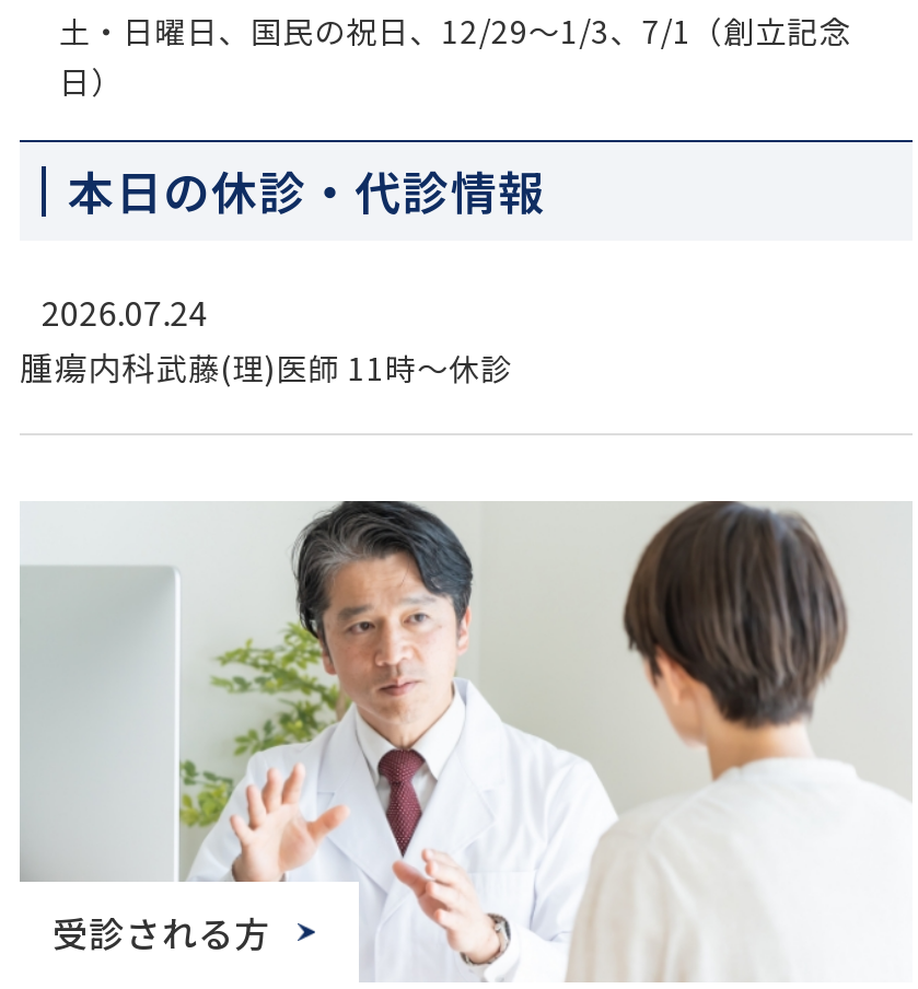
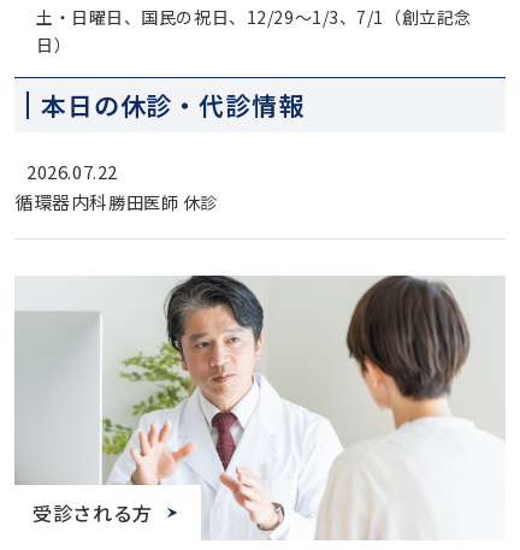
[20,289,513,389] 2026.07.24 | 腫瘍内科武藤(理)医師 11時～休診 -> [14,159,218,214] 2026.07.22 | 循環器内科勝田医師 休診

